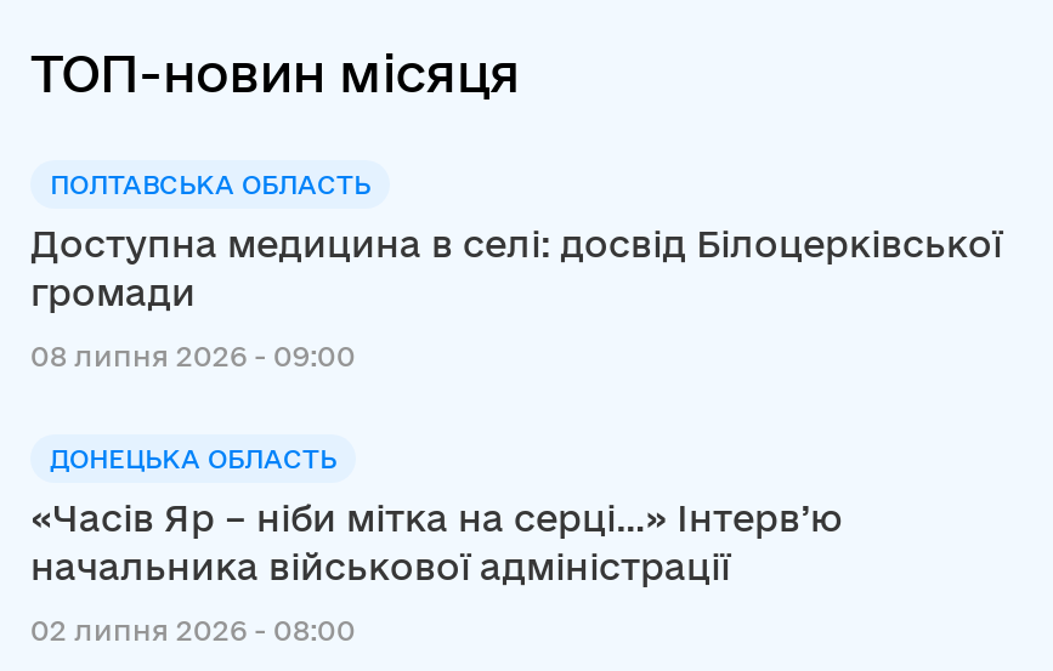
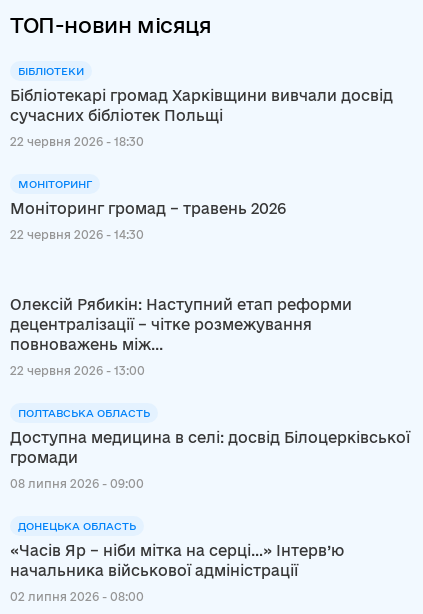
none -> [10,65,393,241] БІБЛІОТЕКИ | Бібліотекарі громад Харківщини вивчали досвід | сучасних бібліотек Польщі | 22 червня 2026 - 18:30 | МОНІТОРИНГ | Моніторинг громад – травень 2026 | 22 червня 2026 - 14:30
none -> [10,296,352,377] Олексій Рябикін: Наступний етап реформи | децентралізації – чітке розмежування | повноважень між... | 22 червня 2026 - 13:00

